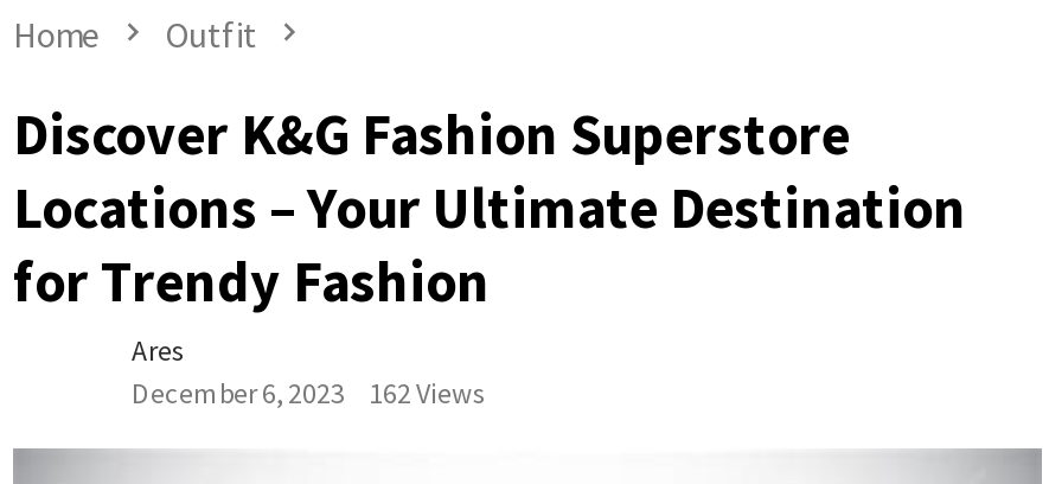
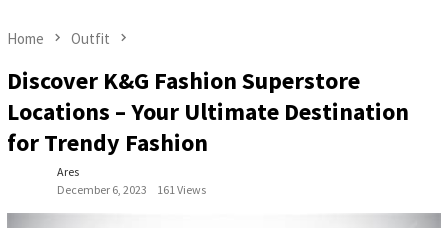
[132,376,485,411] December 6, 2023 162 Views -> [57,182,206,197] December 6, 2023 161 Views

